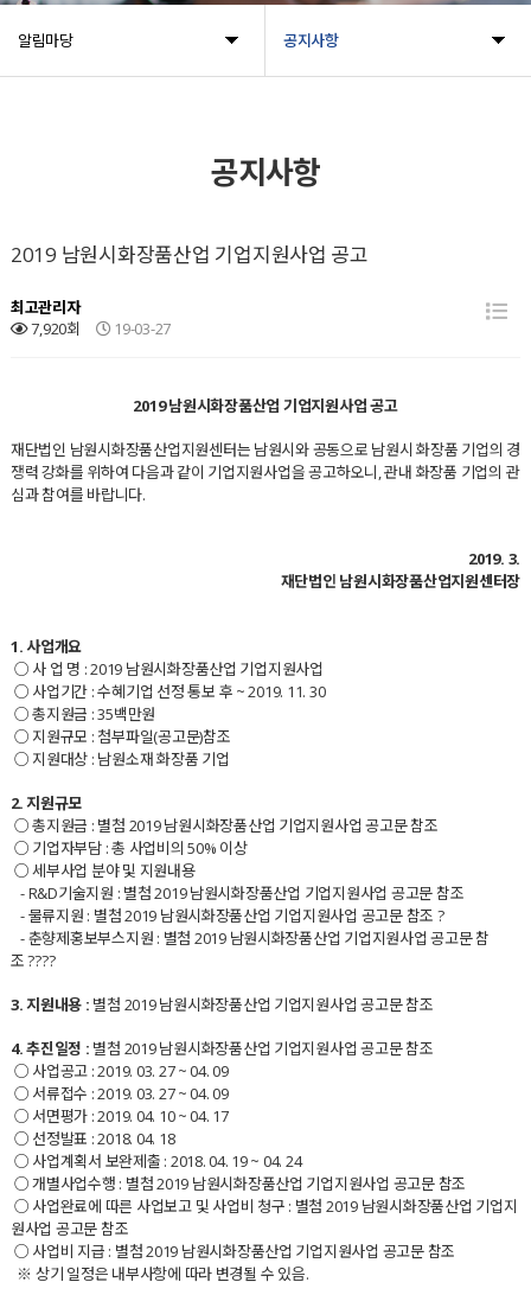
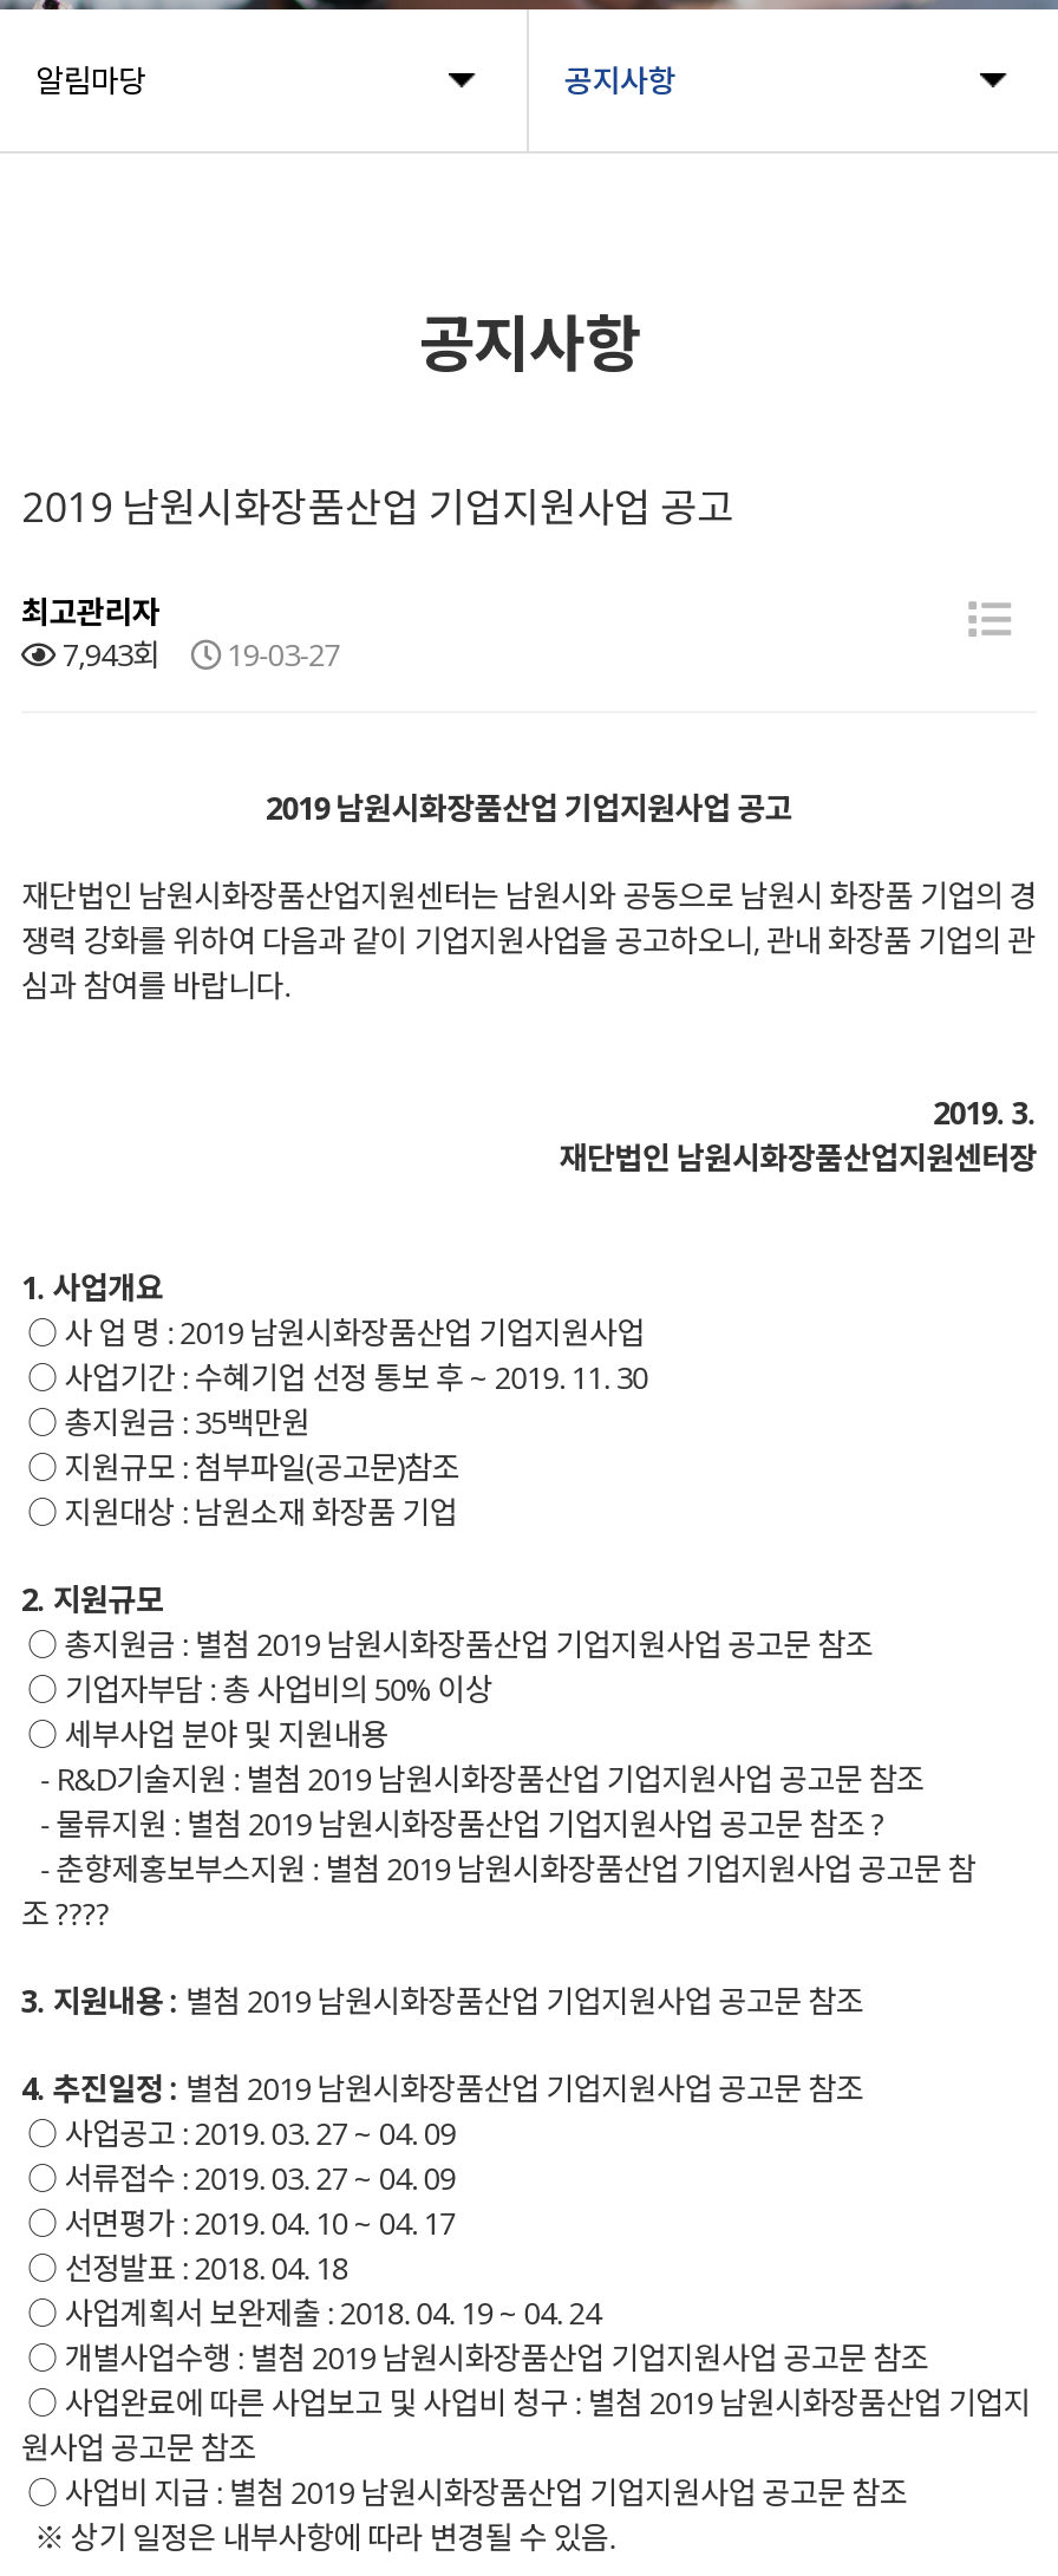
[28,318,171,339] 7,920회 19-03-27 -> [56,633,340,676] 7,943회 19-03-27

